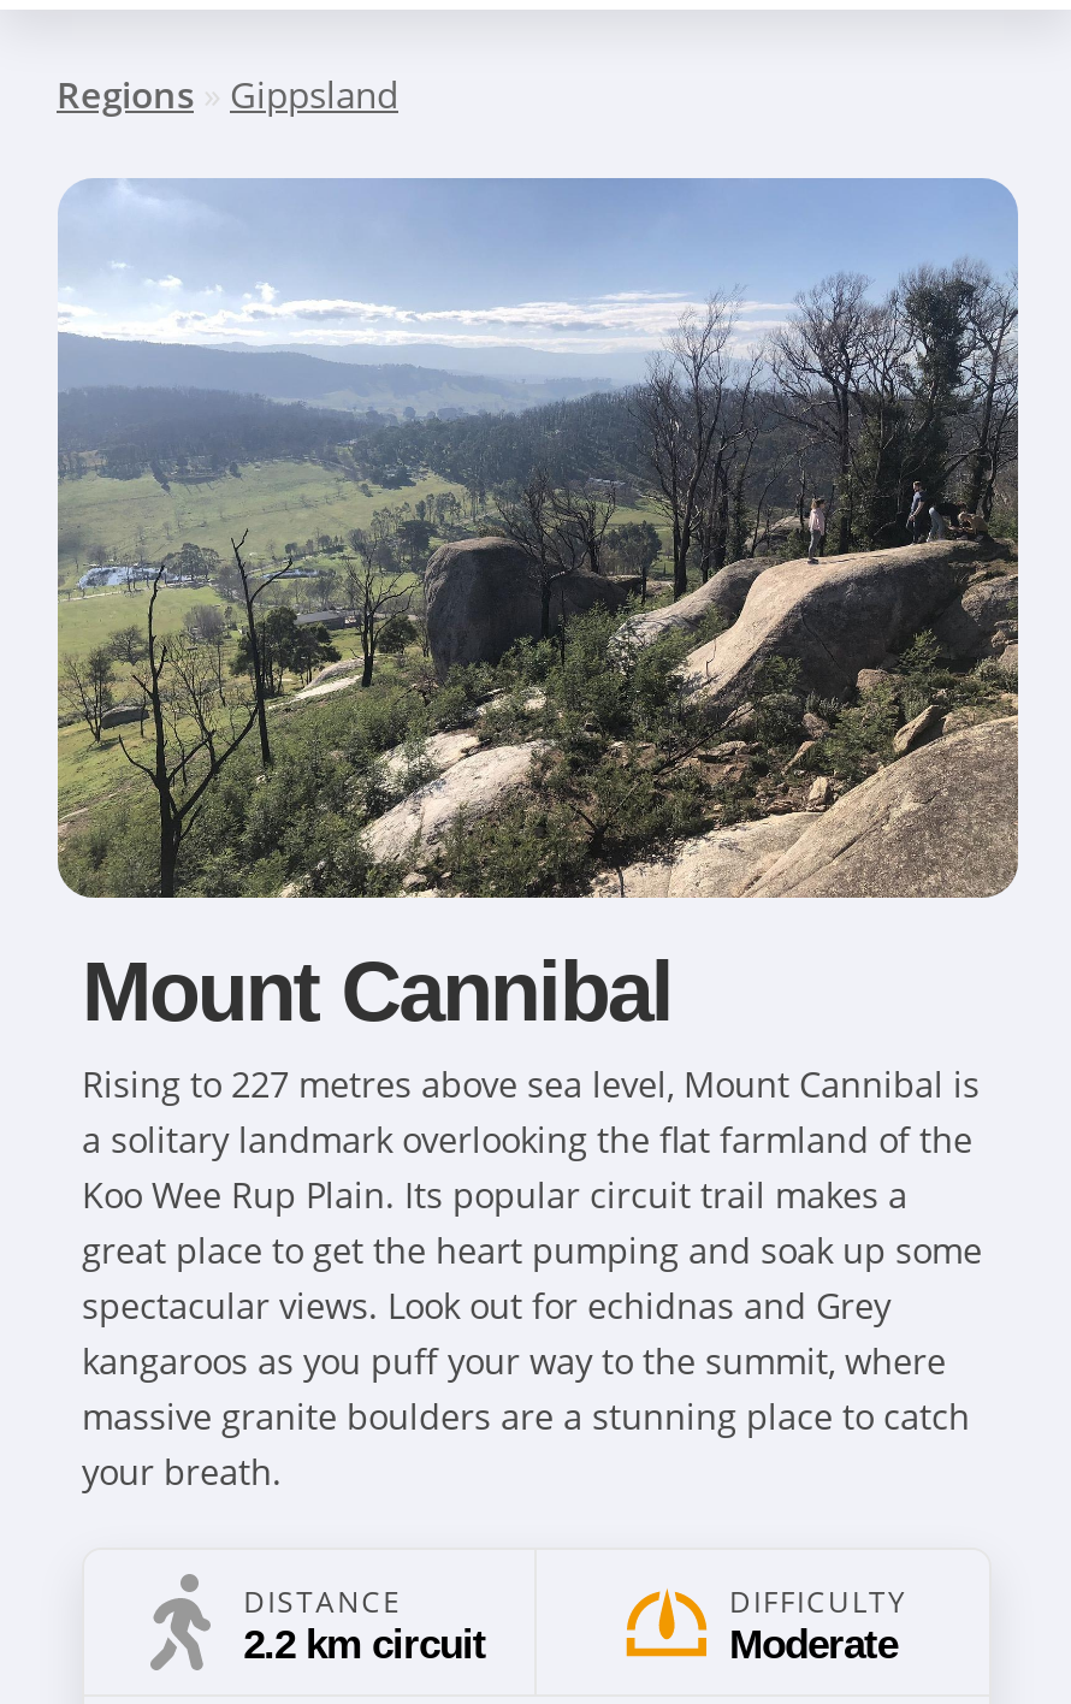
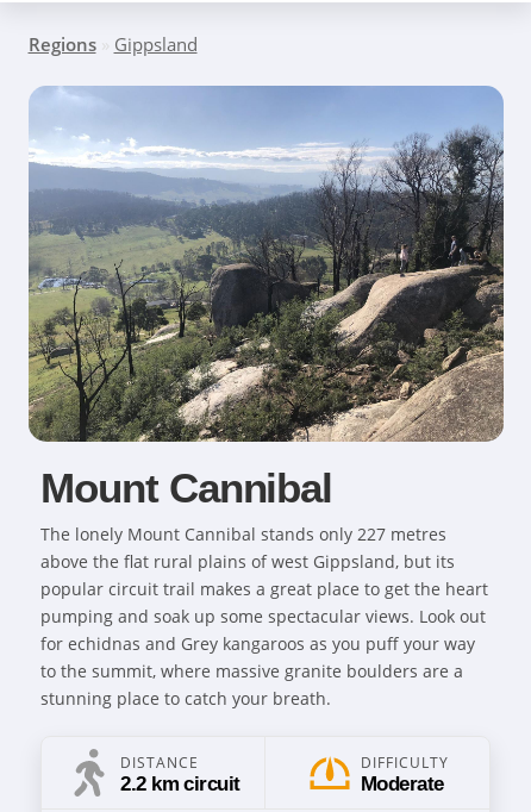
[82,1061,982,1495] Rising to 227 metres above sea level, Mount Cannibal is | a solitary landmark overlooking the flat farmland of the | Koo Wee Rup Plain. Its popular circuit trail makes a | great place to get the heart pumping and soak up some | spectacular views. Look out for echidnas and Grey | kangaroos as you puff your way to the summit, where | massive granite boulders are a stunning place to catch | your breath. -> [40,523,488,710] The lonely Mount Cannibal stands only 227 metres | above the flat rural plains of west Gippsland, but its | popular circuit trail makes a great place to get the heart | pumping and soak up some spectacular views. Look out | for echidnas and Grey kangaroos as you puff your way | to the summit, where massive granite boulders are a | stunning place to catch your breath.

